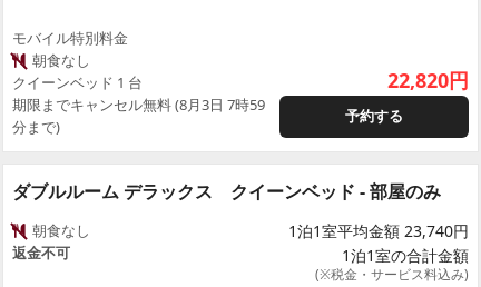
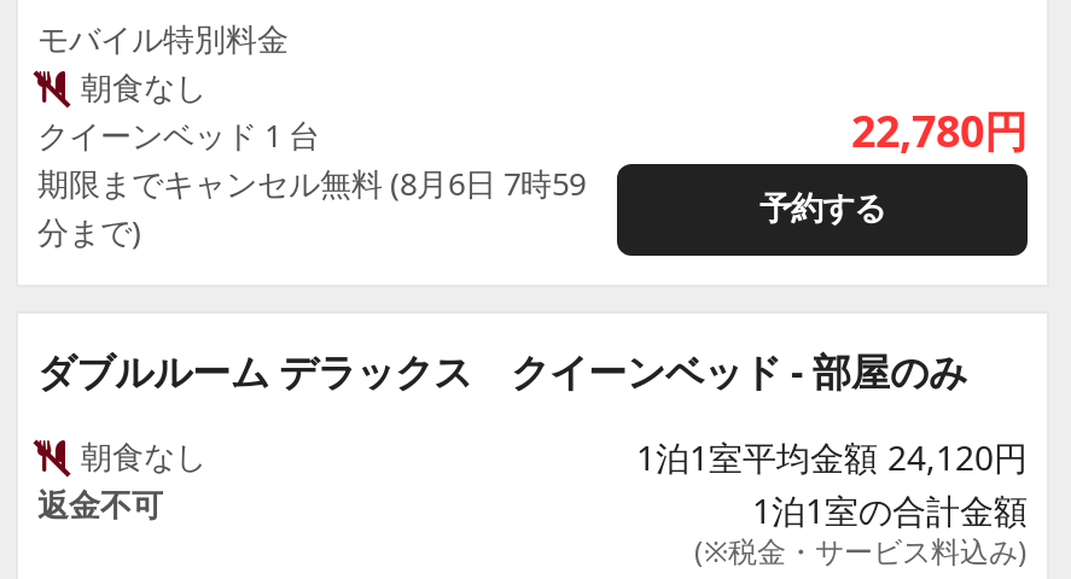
[387,67,469,93] 22,820円 -> [851,101,1028,159] 22,780円
[12,95,265,115] 期限までキャンセル無料 (8月3日 7時59 -> [37,162,586,205] 期限までキャンセル無料 (8月6日 7時59
[288,220,469,241] 1泊1室平均金額 23,740円 -> [636,434,1028,480] 1泊1室平均金額 24,120円

